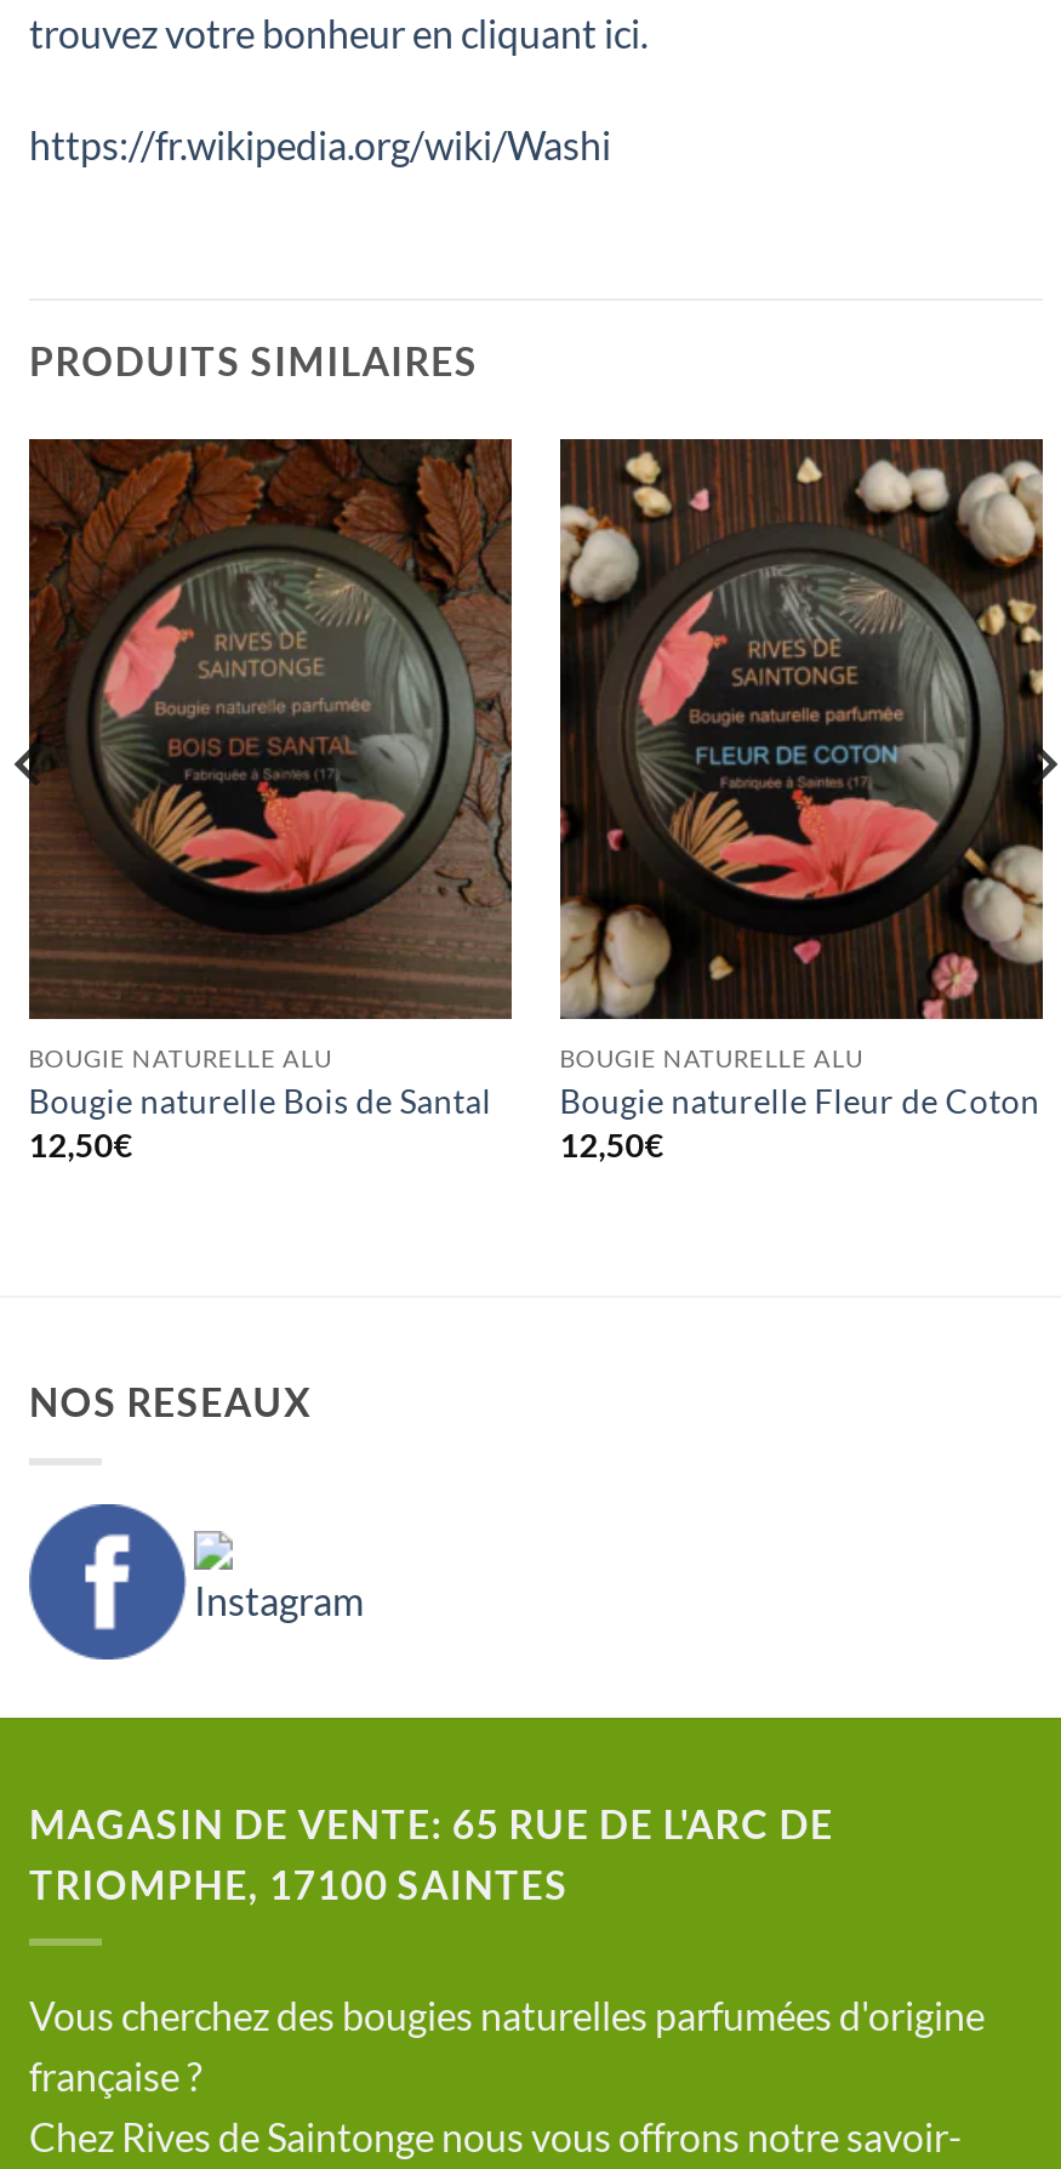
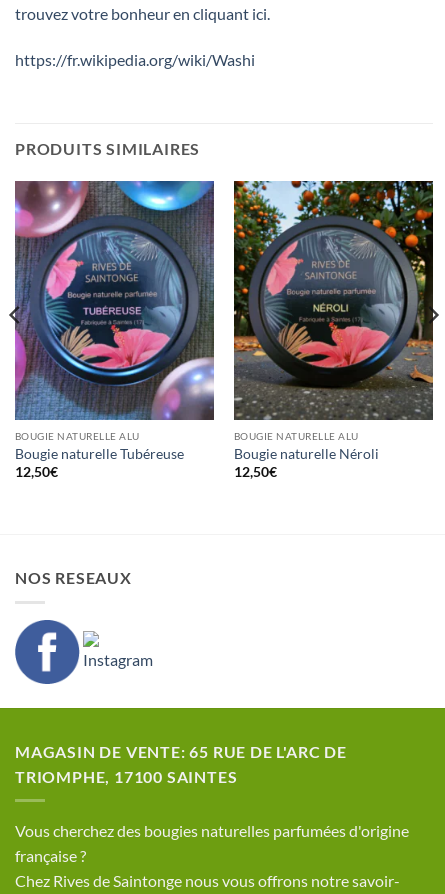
[27,437,514,1120] [image] | Bougie naturelle Bois de Santal -> [14,180,214,462] [image] | Bougie naturelle Tubéreuse
[558,437,1045,1120] [image] | Bougie naturelle Fleur de Coton -> [233,180,434,462] [image] | Bougie naturelle Néroli

